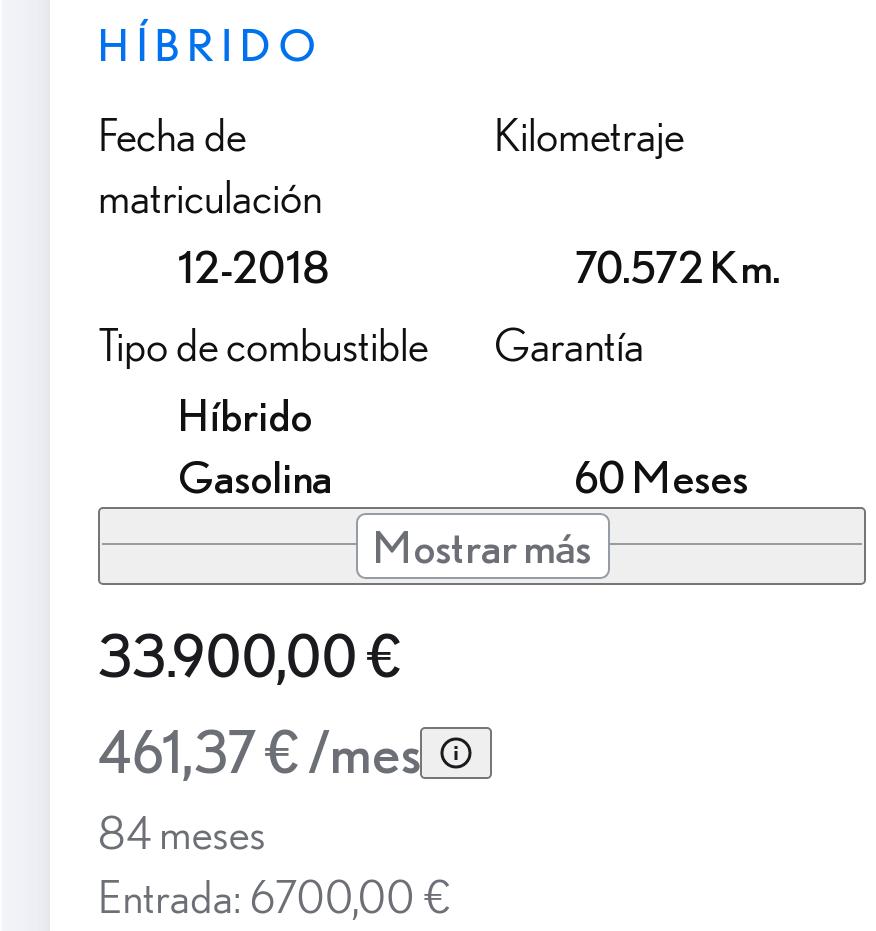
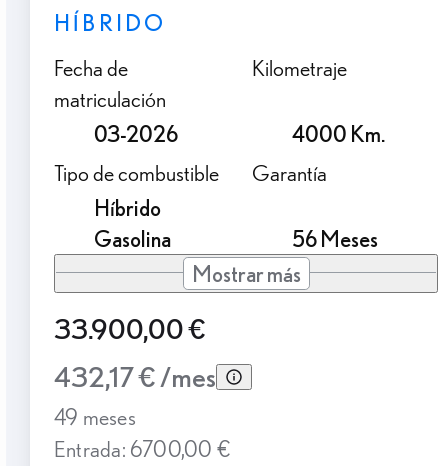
[178,239,330,293] 12-2018 -> [94,120,178,147] 03-2026
[574,239,780,293] 70.572 Km. -> [292,120,385,147] 4000 Km.
[574,449,748,503] 60 Meses -> [292,225,378,252] 56 Meses
[98,717,420,787] 461,37 € /mes -> [54,359,216,394] 432,17 € /mes
[98,805,266,859] 84 meses -> [54,403,136,430] 49 meses

